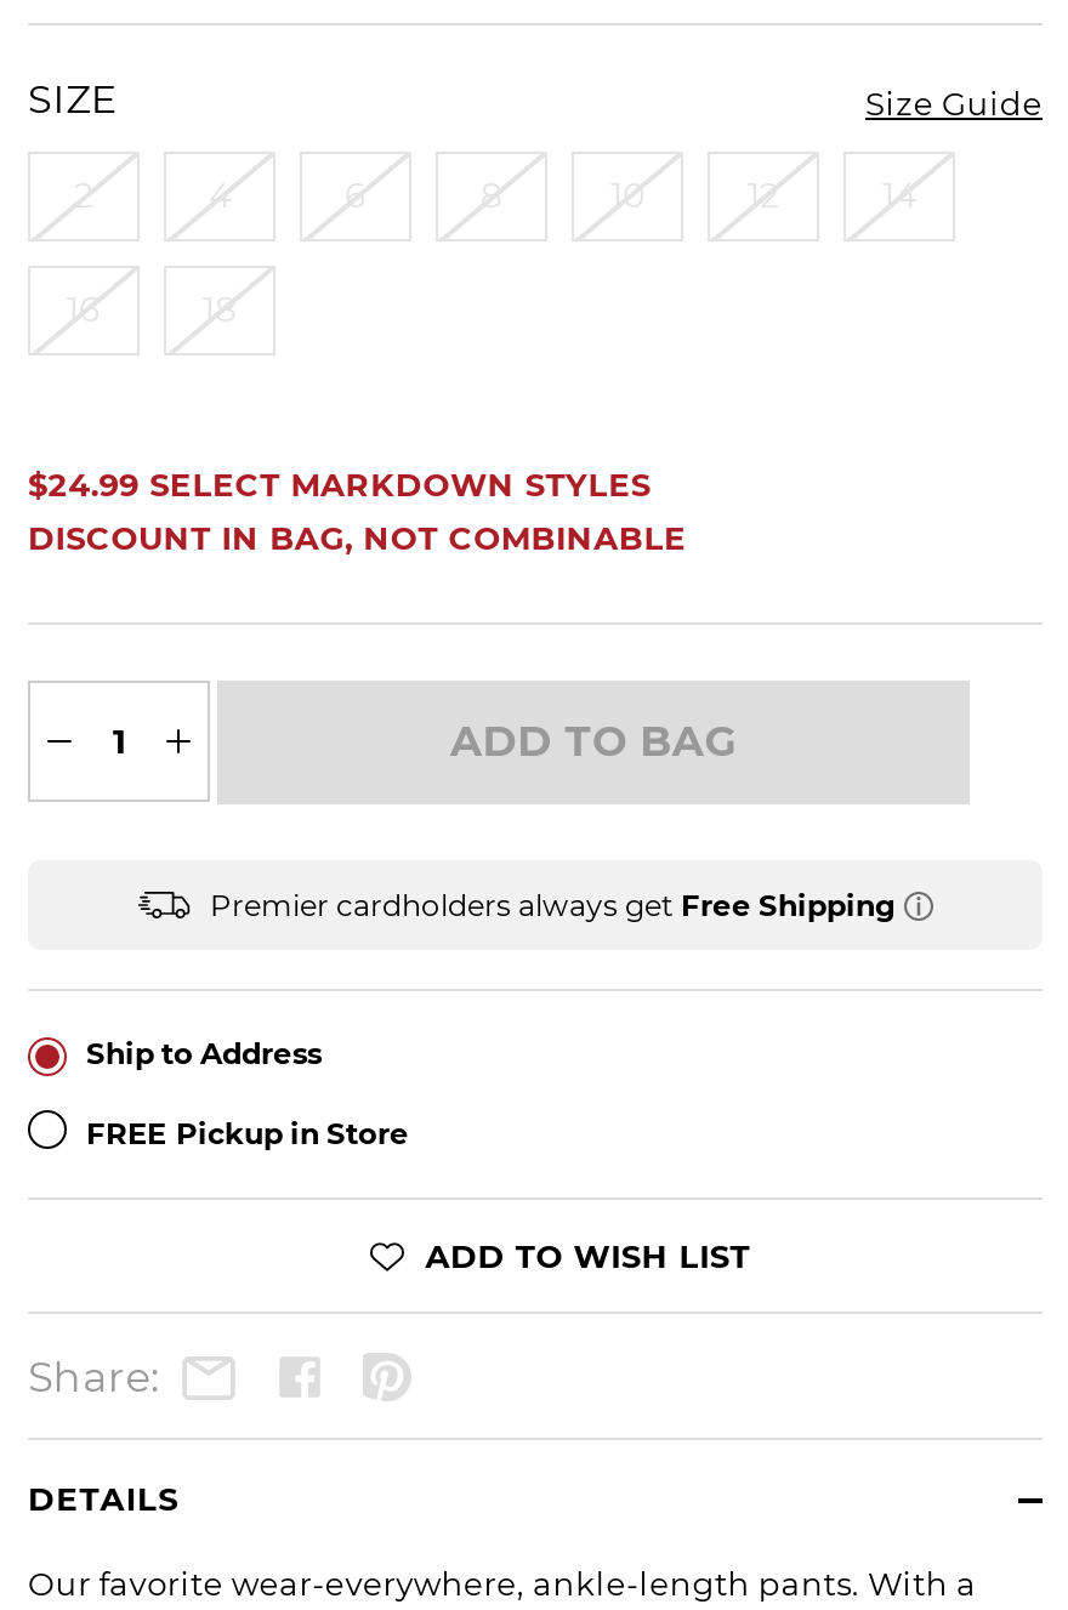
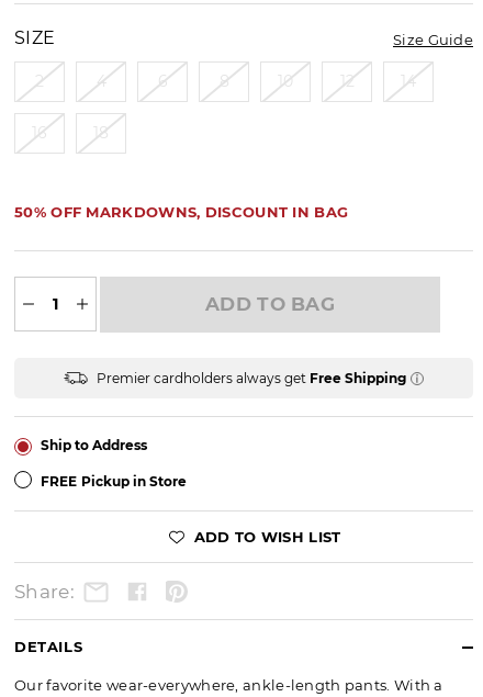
[28,466,686,558] $24.99 SELECT MARKDOWN STYLES | DISCOUNT IN BAG, NOT COMBINABLE -> [14,204,348,221] 50% OFF MARKDOWNS, DISCOUNT IN BAG

